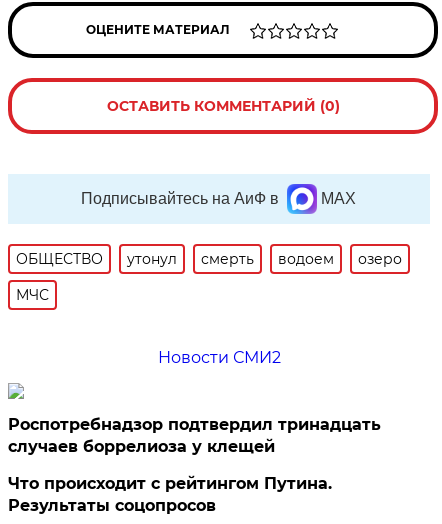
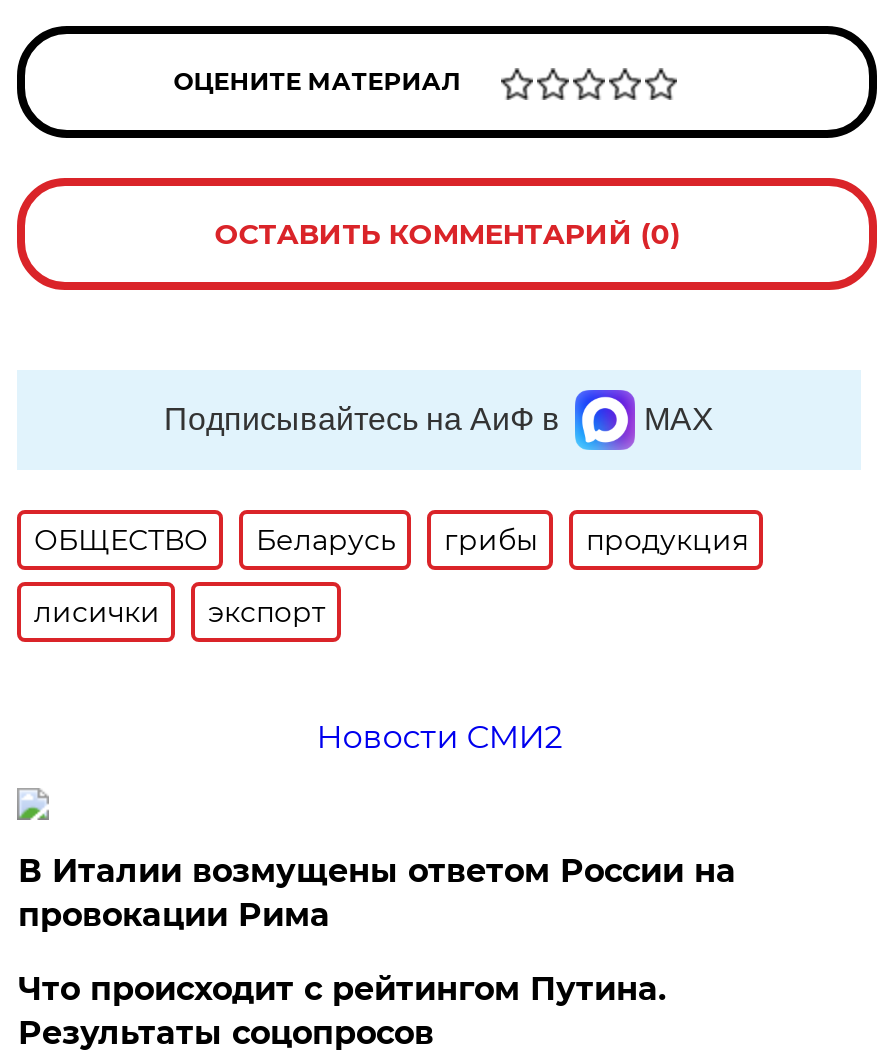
[127,250,402,268] утонул | смерть | водоем | озеро -> [256,522,748,558] Беларусь | грибы | продукция
[16,286,49,304] МЧС -> [34,594,326,630] лисички | экспорт
[8,415,381,456] Роспотребнадзор подтвердил тринадцать | случаев боррелиоза у клещей -> [18,852,736,934] В Италии возмущены ответом России на | провокации Рима

